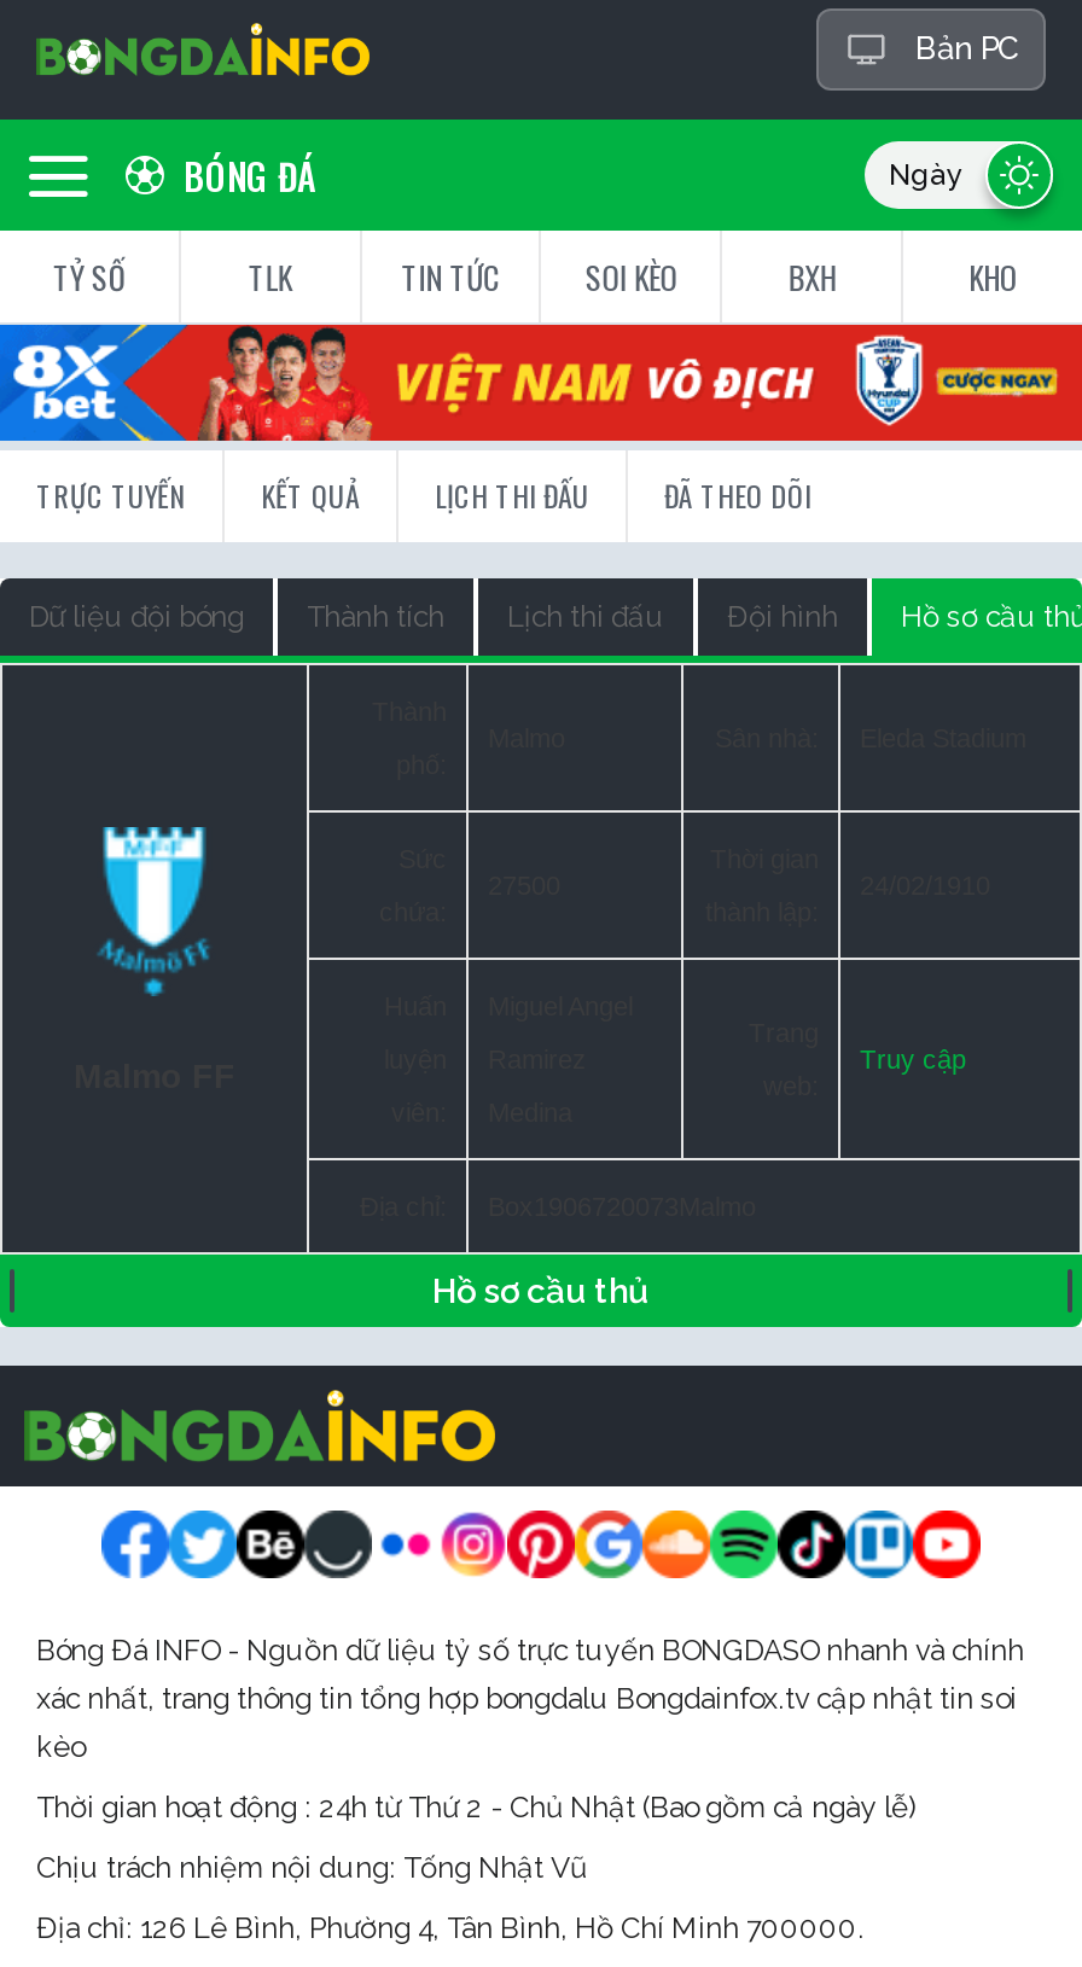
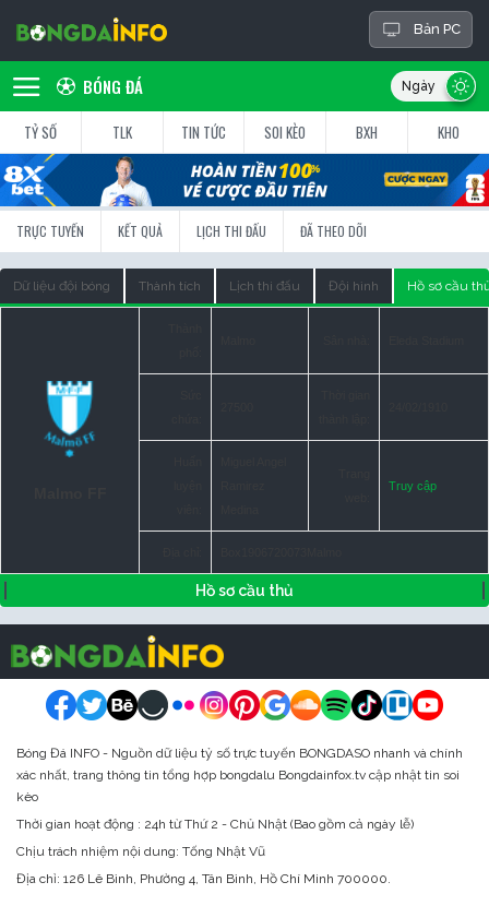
[10,322,1075,443] [image] -> [3,153,486,207] [image]

